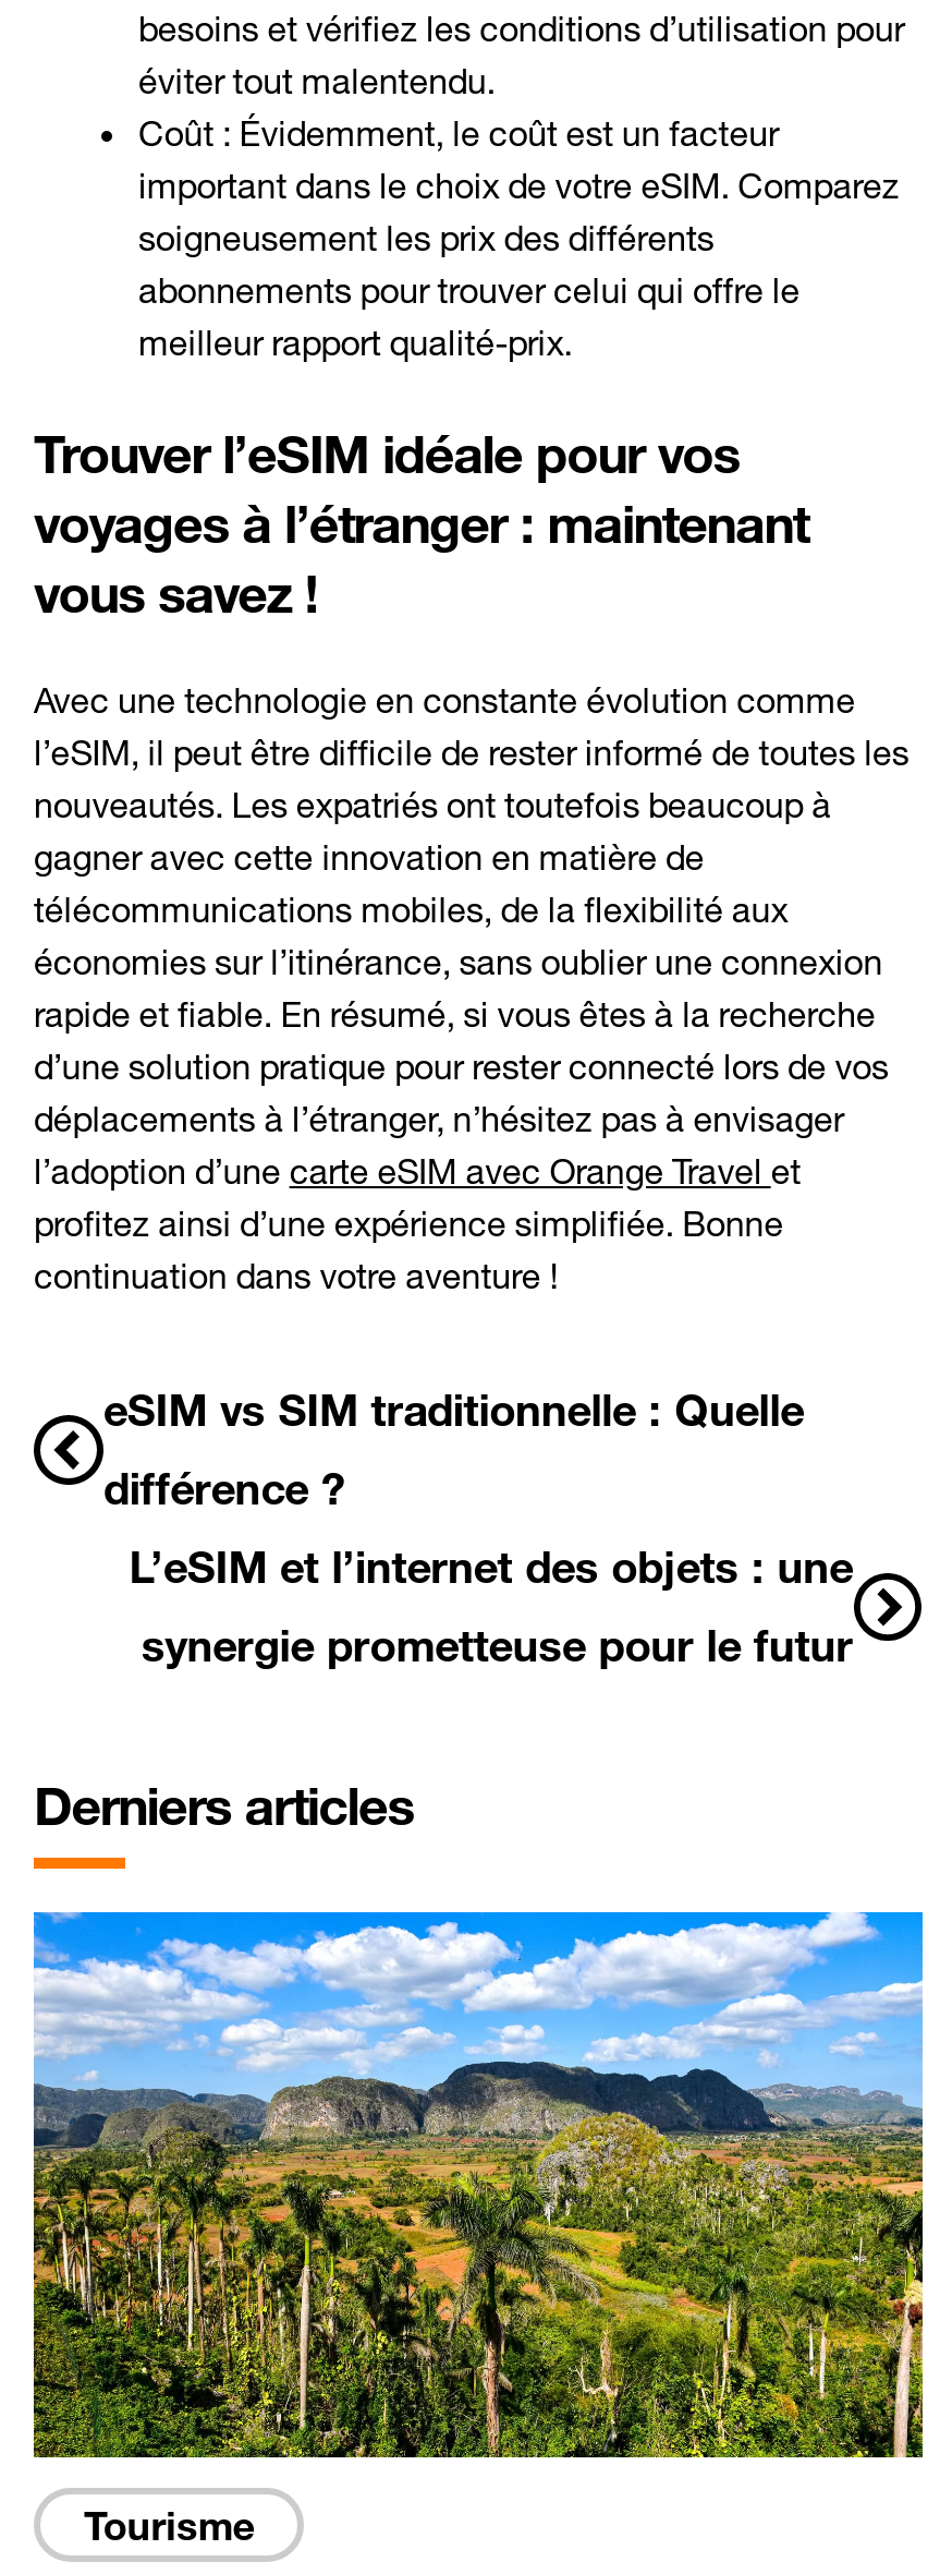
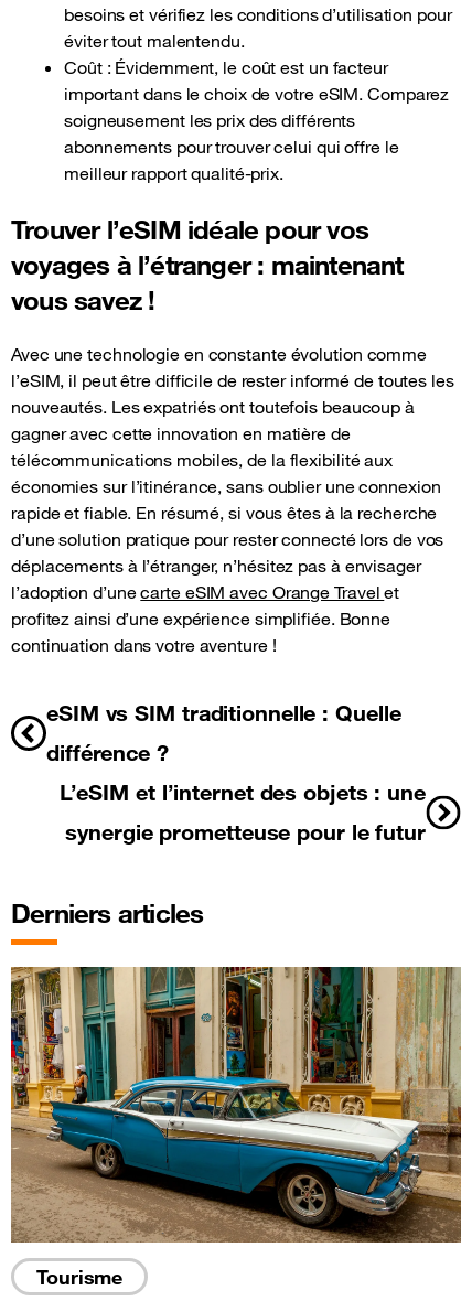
[32,1910,925,2460] [image] -> [10,966,462,1244] [image]

